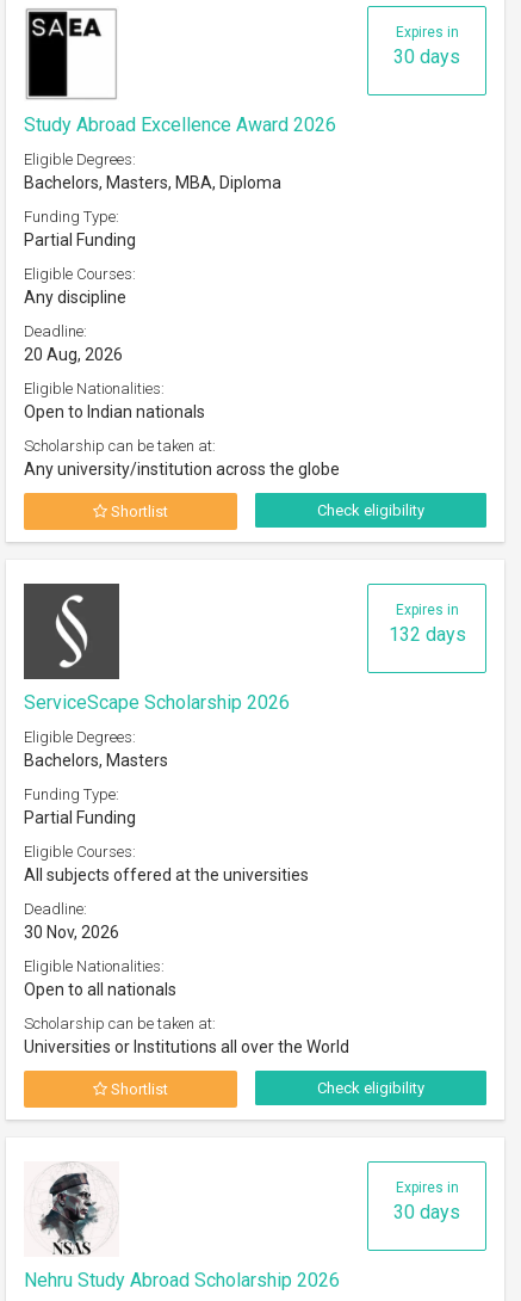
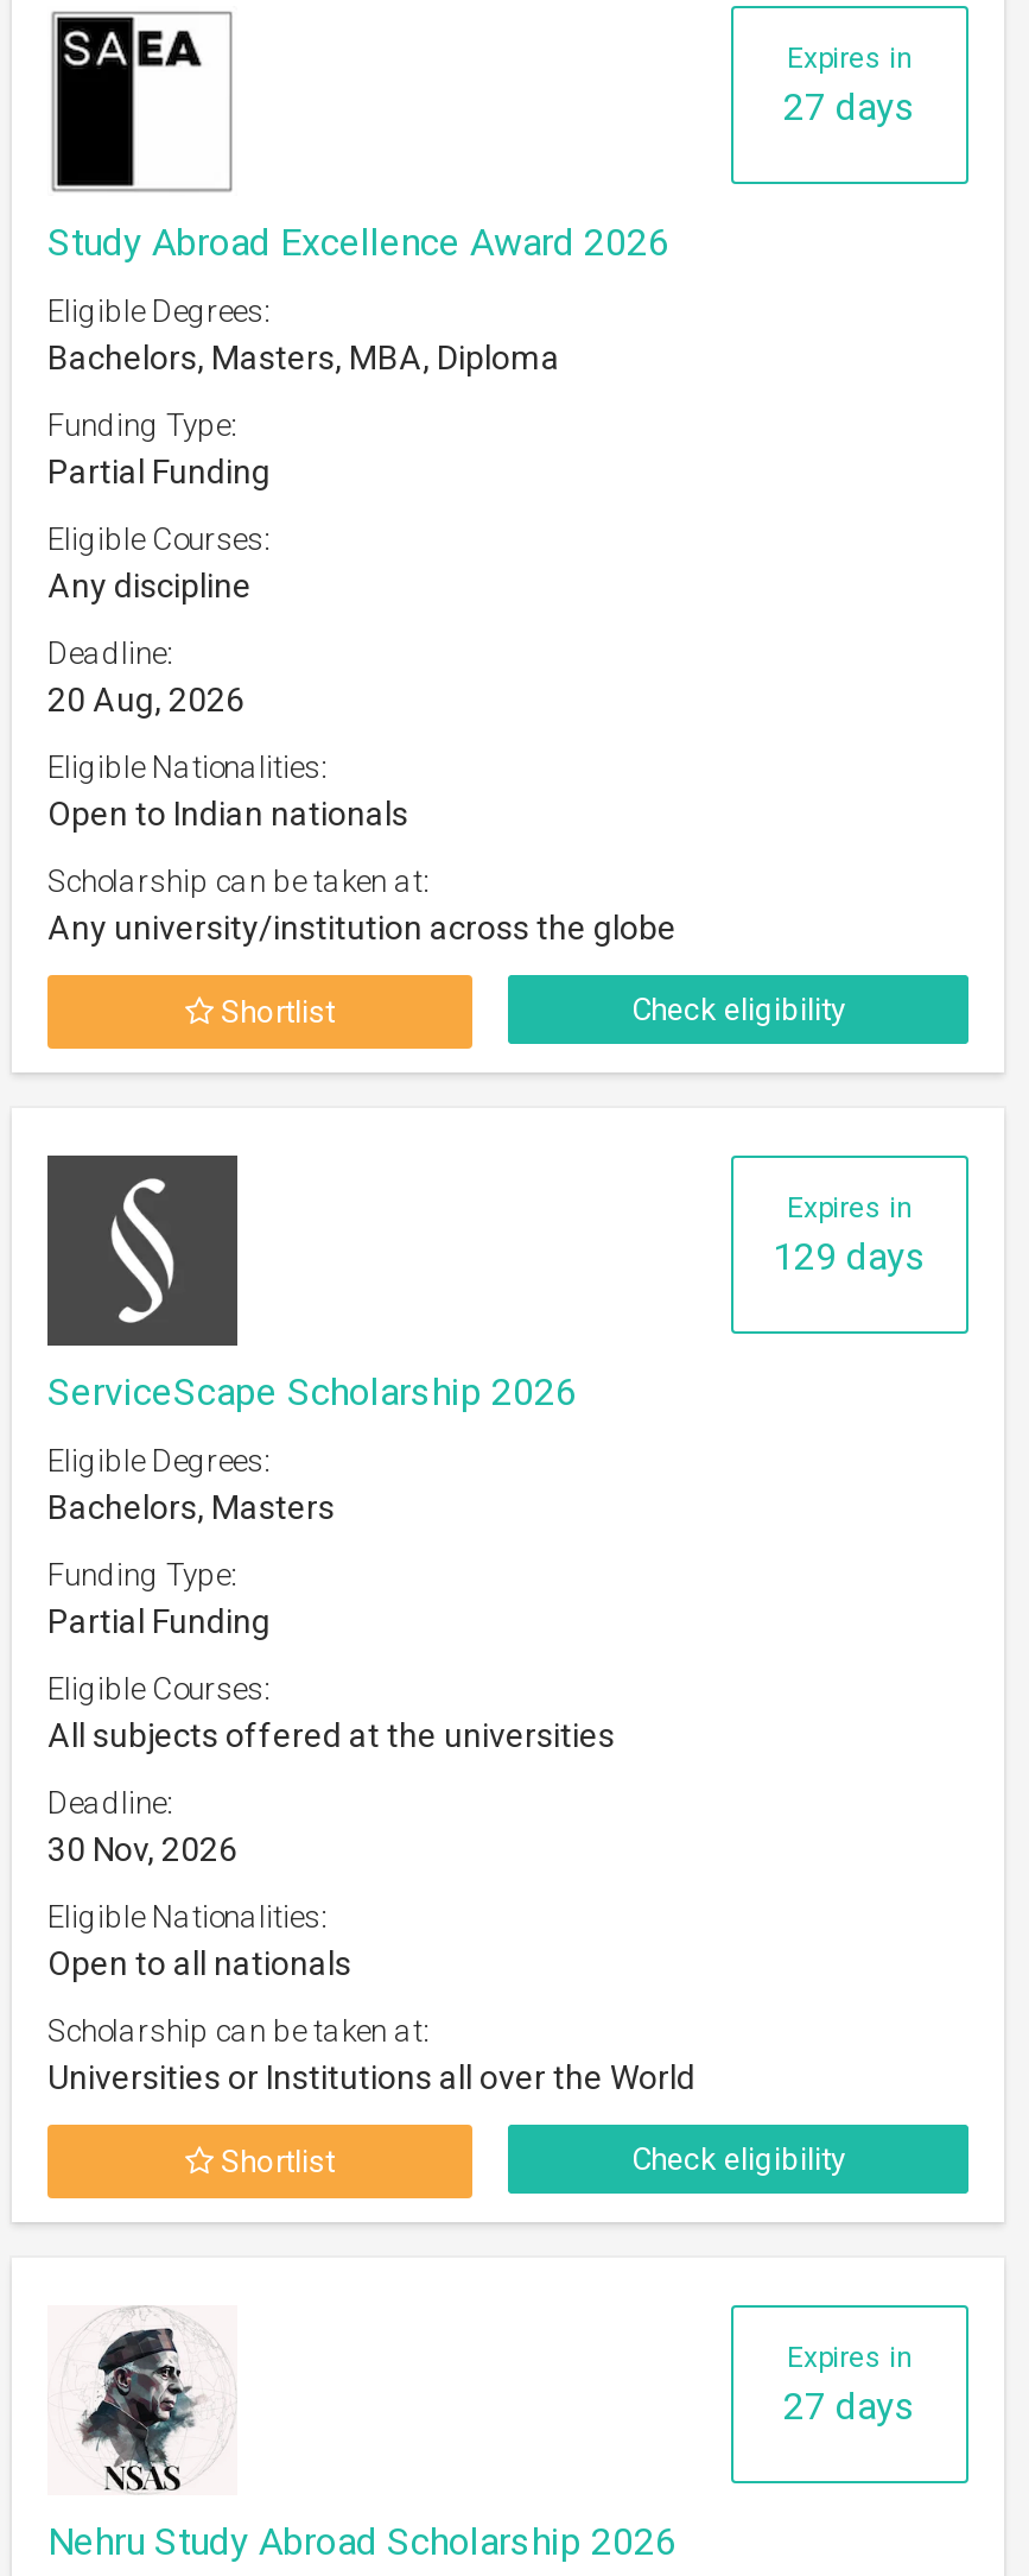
[393,45,460,68] 30 days -> [783,84,916,129] 27 days
[388,623,466,646] 132 days -> [773,1234,927,1279] 129 days
[393,1201,460,1223] 30 days -> [783,2384,916,2429] 27 days

